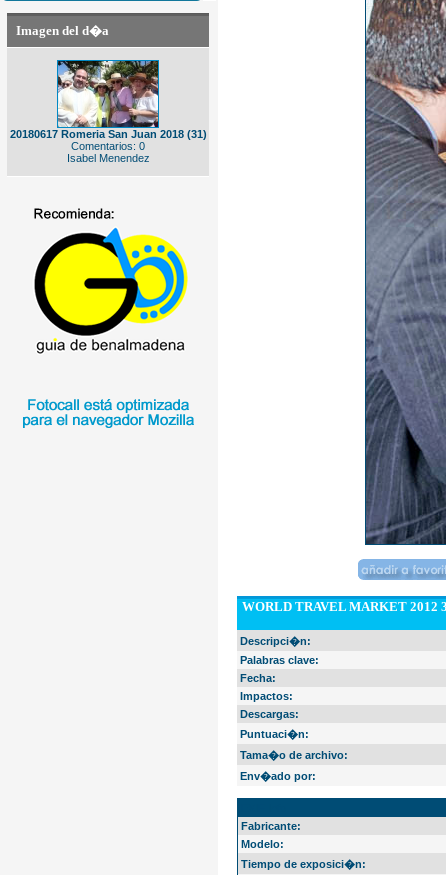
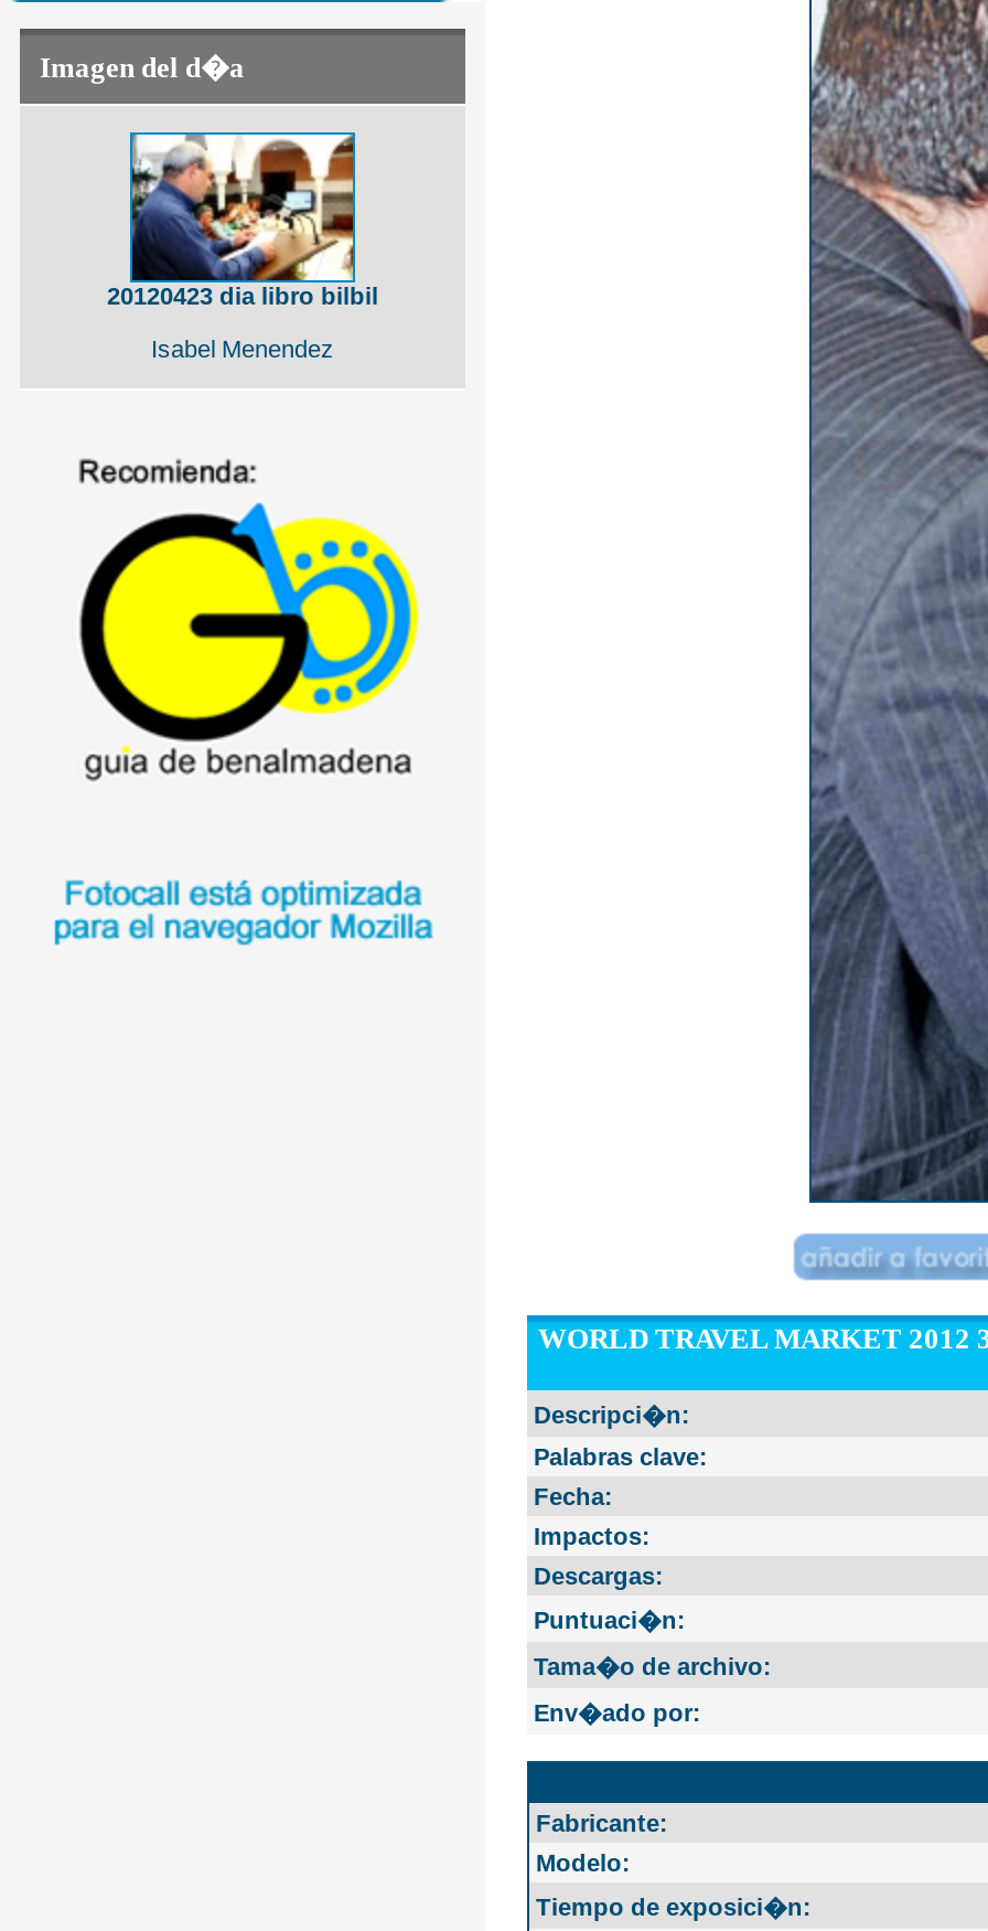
[9,60,206,152] [image] | 20180617 Romeria San Juan 2018 (31) | Comentarios: 0 -> [107,132,378,309] [image] | 20120423 dia libro bilbil

